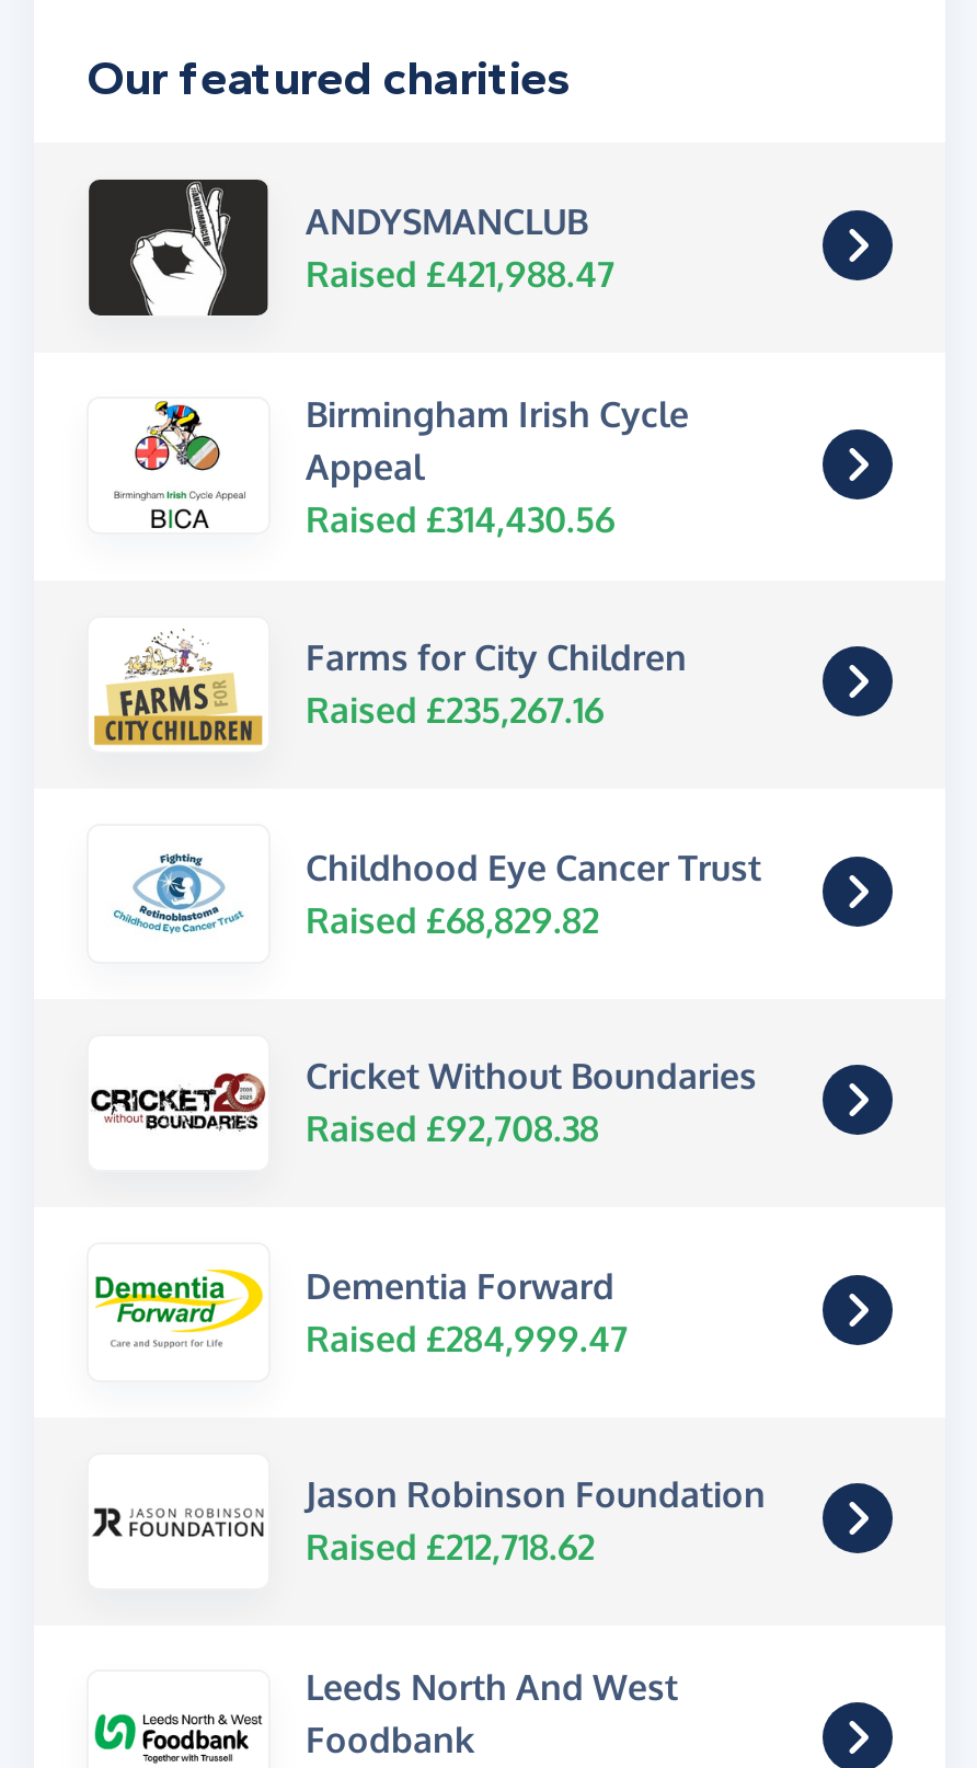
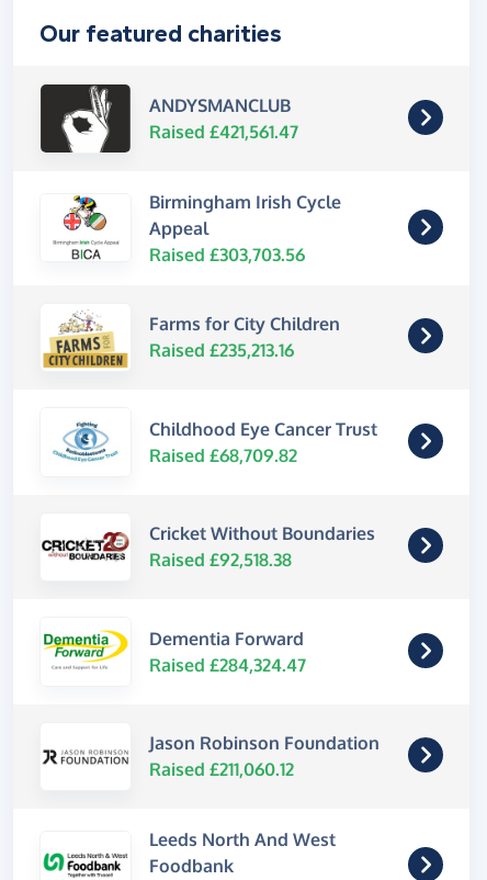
[306,252,614,295] Raised £421,988.47 -> [149,120,298,142] Raised £421,561.47
[306,496,614,540] Raised £314,430.56 -> [149,243,305,265] Raised £303,703.56
[306,688,604,732] Raised £235,267.16 -> [149,339,294,361] Raised £235,213.16
[306,898,599,942] Raised £68,829.82 -> [149,444,297,466] Raised £68,709.82
[306,1107,599,1151] Raised £92,708.38 -> [149,549,292,571] Raised £92,518.38
[306,1316,628,1360] Raised £284,999.47 -> [149,654,306,676] Raised £284,324.47
[306,1525,595,1569] Raised £212,718.62 -> [149,758,294,780] Raised £211,060.12

